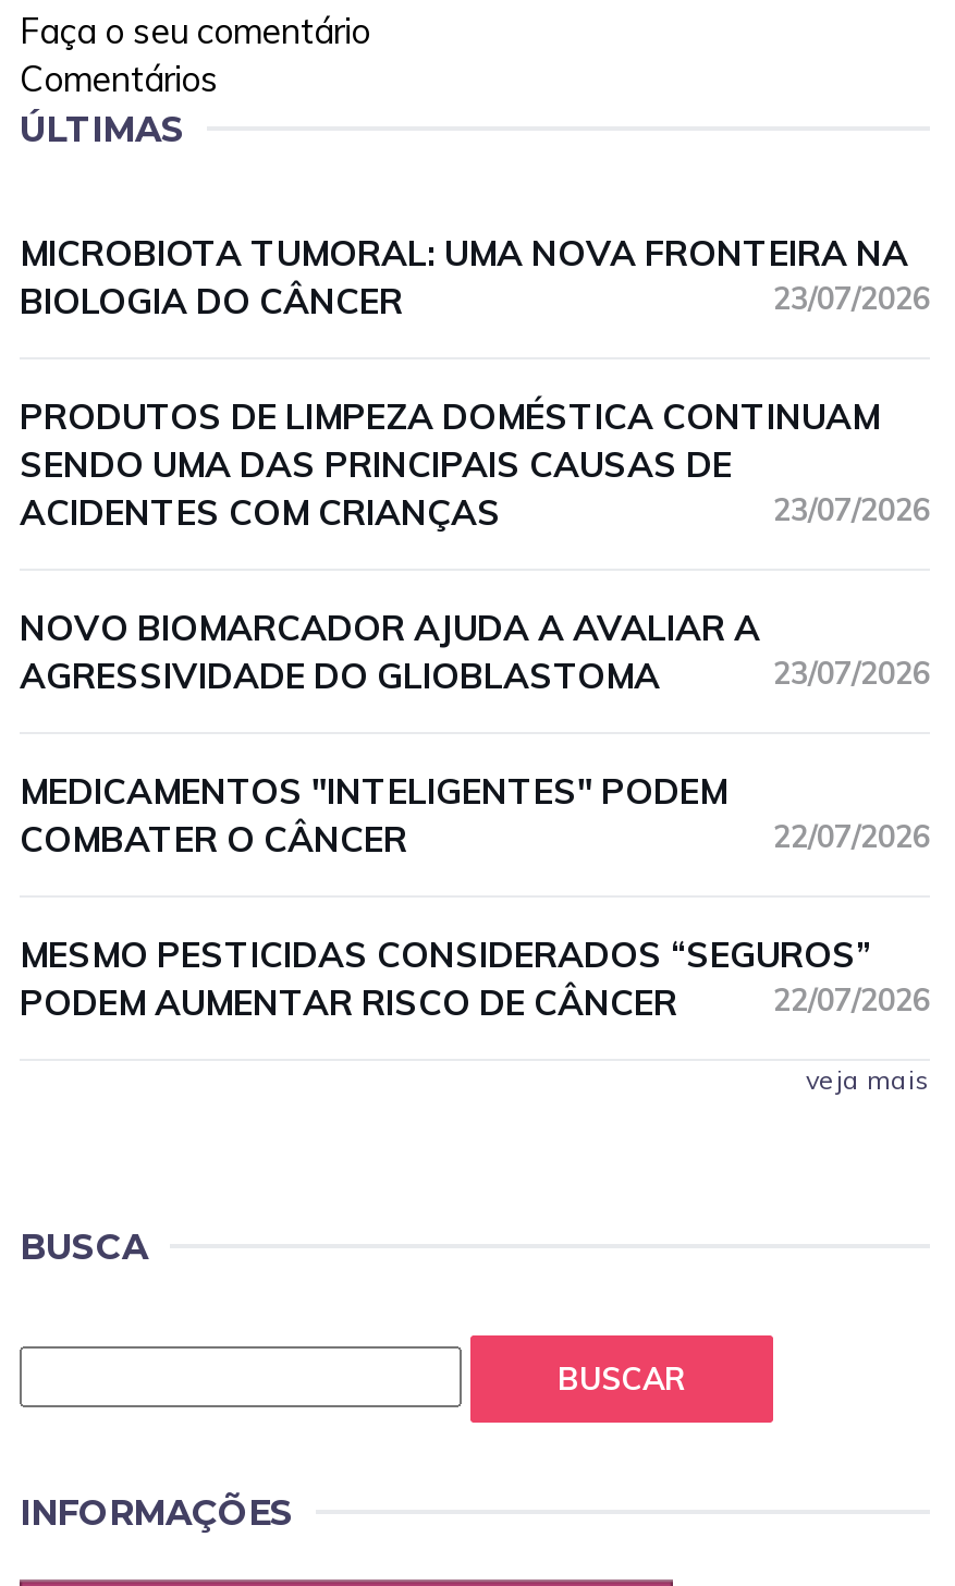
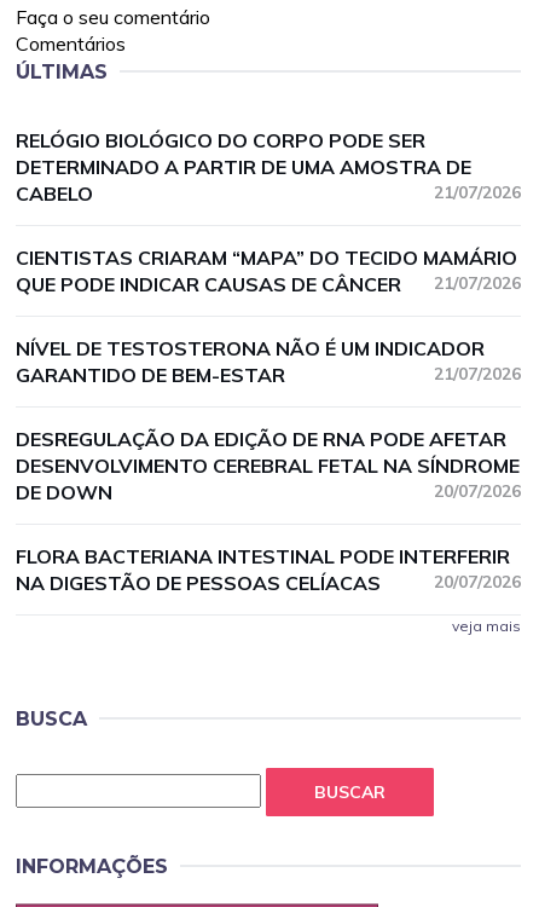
[20,231,930,322] MICROBIOTA TUMORAL: UMA NOVA FRONTEIRA NA | BIOLOGIA DO CÂNCER | 23/07/2026 -> [16,128,521,206] RELÓGIO BIOLÓGICO DO CORPO PODE SER | DETERMINADO A PARTIR DE UMA AMOSTRA DE | CABELO | 21/07/2026
[20,394,930,534] PRODUTOS DE LIMPEZA DOMÉSTICA CONTINUAM | SENDO UMA DAS PRINCIPAIS CAUSAS DE | ACIDENTES COM CRIANÇAS | 23/07/2026 -> [16,245,521,296] CIENTISTAS CRIARAM “MAPA” DO TECIDO MAMÁRIO | QUE PODE INDICAR CAUSAS DE CÂNCER | 21/07/2026
[20,606,930,697] NOVO BIOMARCADOR AJUDA A AVALIAR A | AGRESSIVIDADE DO GLIOBLASTOMA | 23/07/2026 -> [16,336,521,387] NÍVEL DE TESTOSTERONA NÃO É UM INDICADOR | GARANTIDO DE BEM-ESTAR | 21/07/2026
[20,769,930,861] MEDICAMENTOS "INTELIGENTES" PODEM | COMBATER O CÂNCER | 22/07/2026 -> [16,427,521,504] DESREGULAÇÃO DA EDIÇÃO DE RNA PODE AFETAR | DESENVOLVIMENTO CEREBRAL FETAL NA SÍNDROME | DE DOWN | 20/07/2026
[20,932,930,1024] MESMO PESTICIDAS CONSIDERADOS “SEGUROS” | PODEM AUMENTAR RISCO DE CÂNCER | 22/07/2026 -> [16,544,521,595] FLORA BACTERIANA INTESTINAL PODE INTERFERIR | NA DIGESTÃO DE PESSOAS CELÍACAS | 20/07/2026

